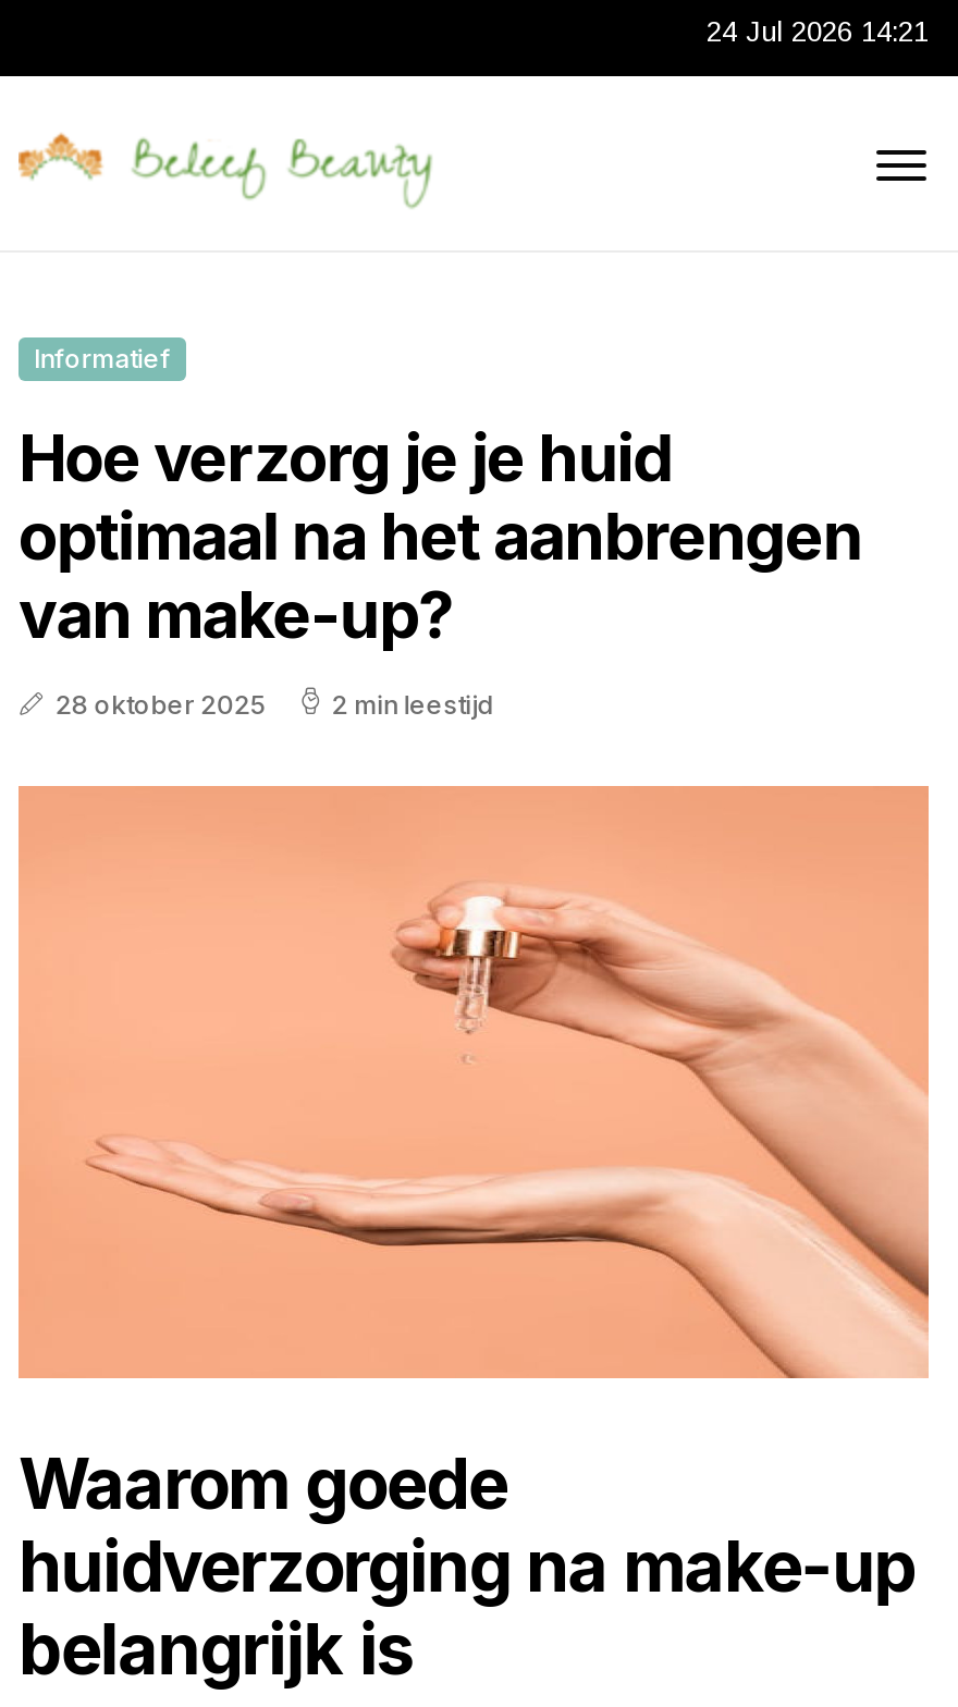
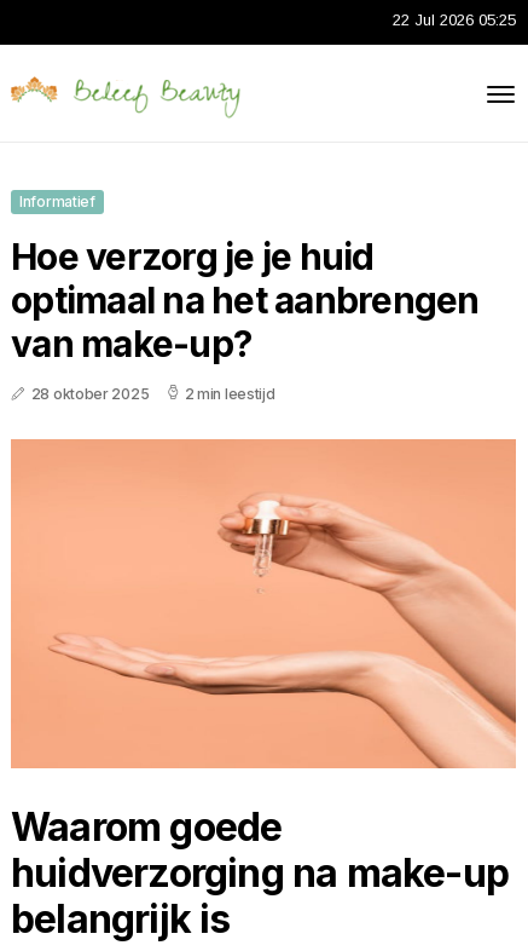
[707,15,929,48] 24 Jul 2026 14:21 -> [393,11,516,29] 22 Jul 2026 05:25

